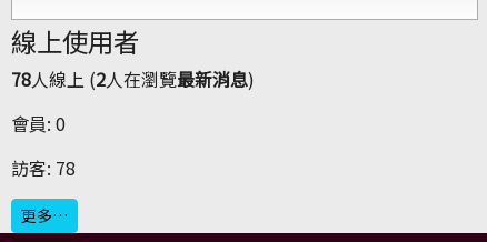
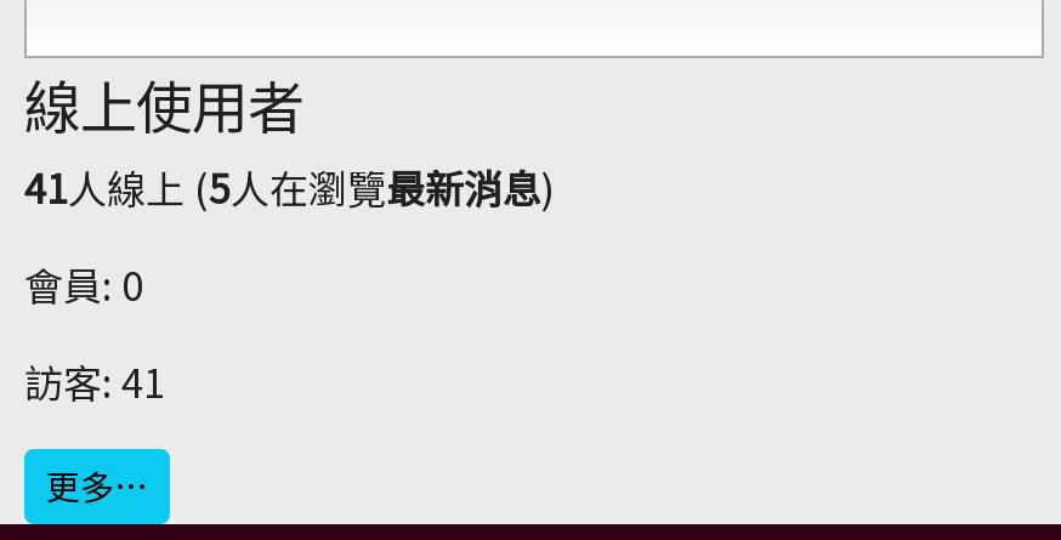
[11,65,255,92] 78人線上 (2人在瀏覽最新消息) -> [24,158,556,216] 41人線上 (5人在瀏覽最新消息)
[11,154,76,181] 訪客: 78 -> [24,352,165,410] 訪客: 41

